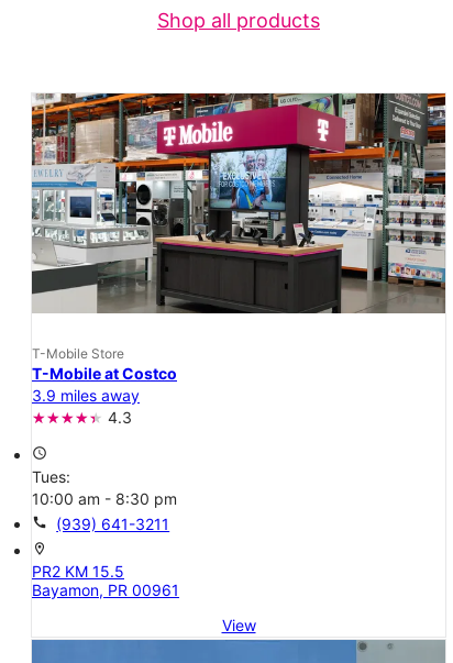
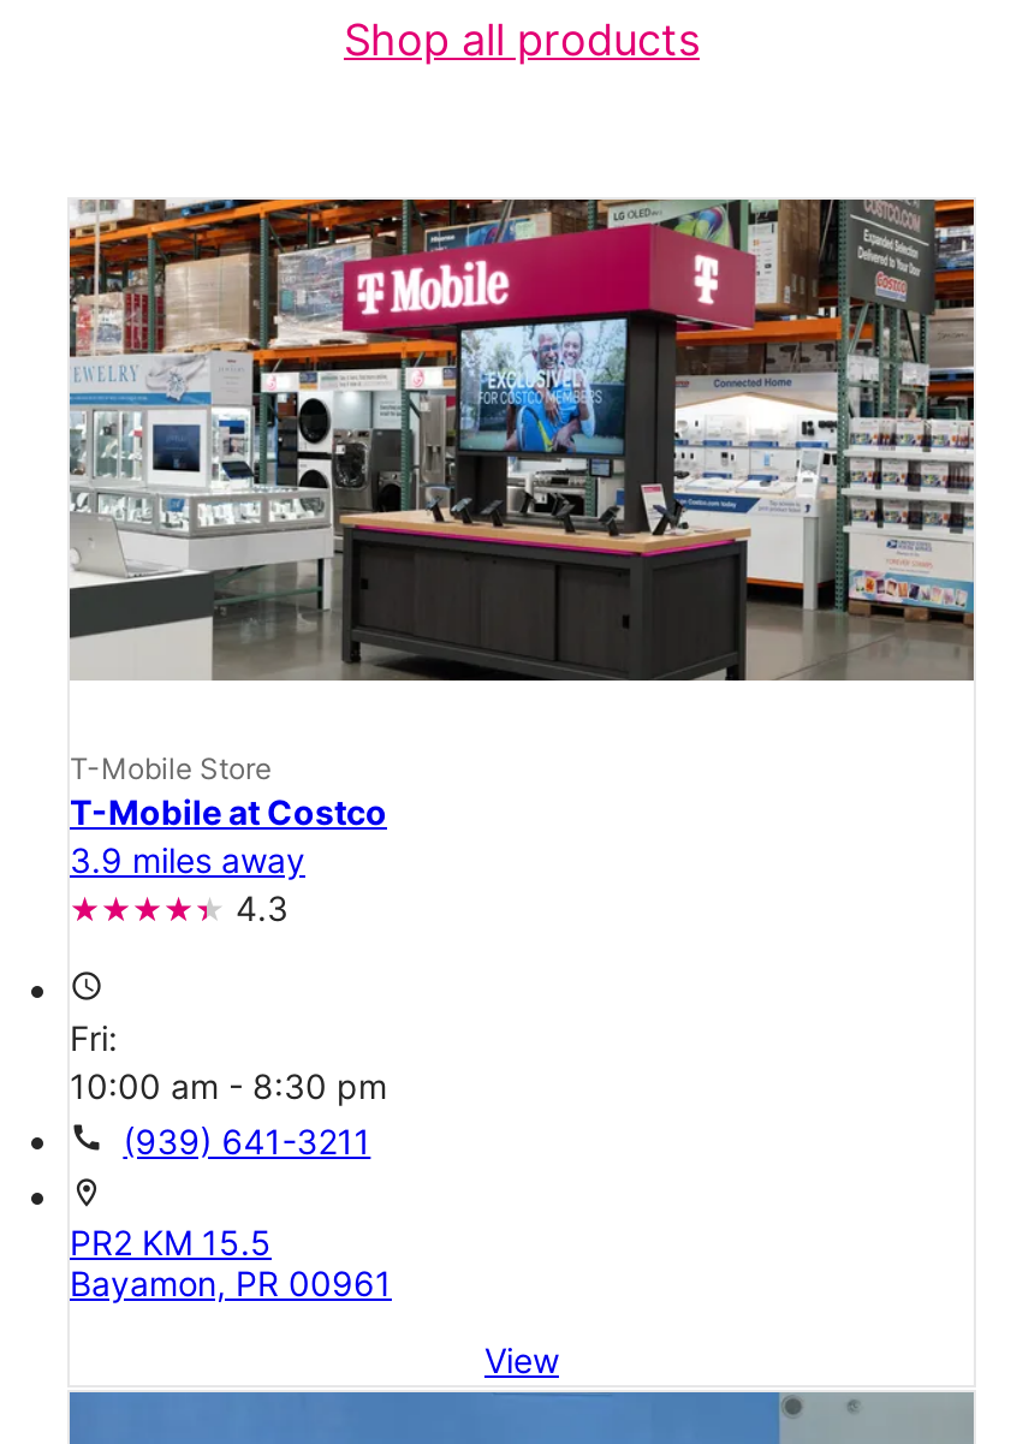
[32,467,75,486] Tues: -> [70,1016,127,1057] Fri:

